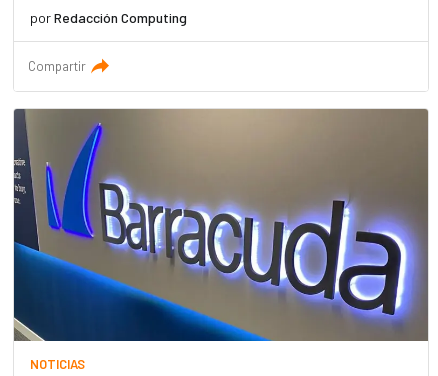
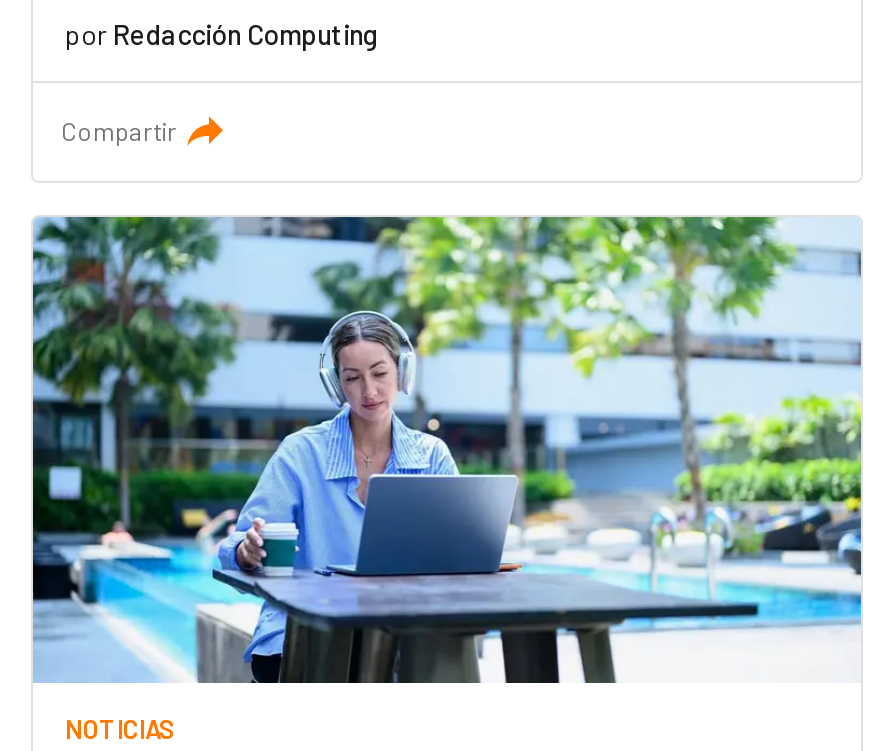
[13,108,429,342] [image] -> [31,215,863,685] [image]

